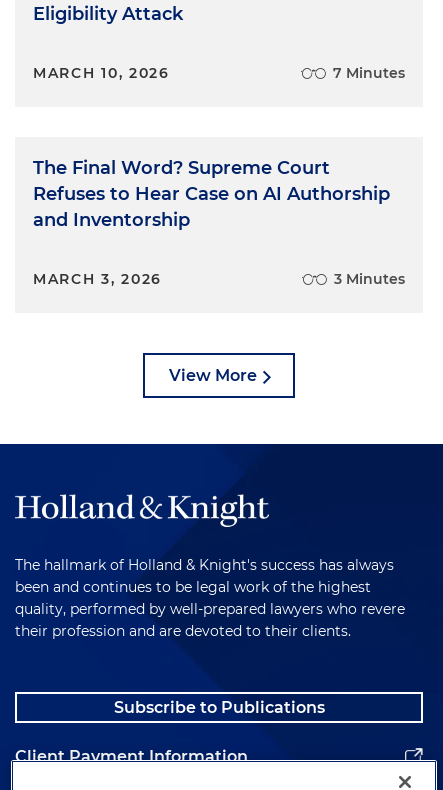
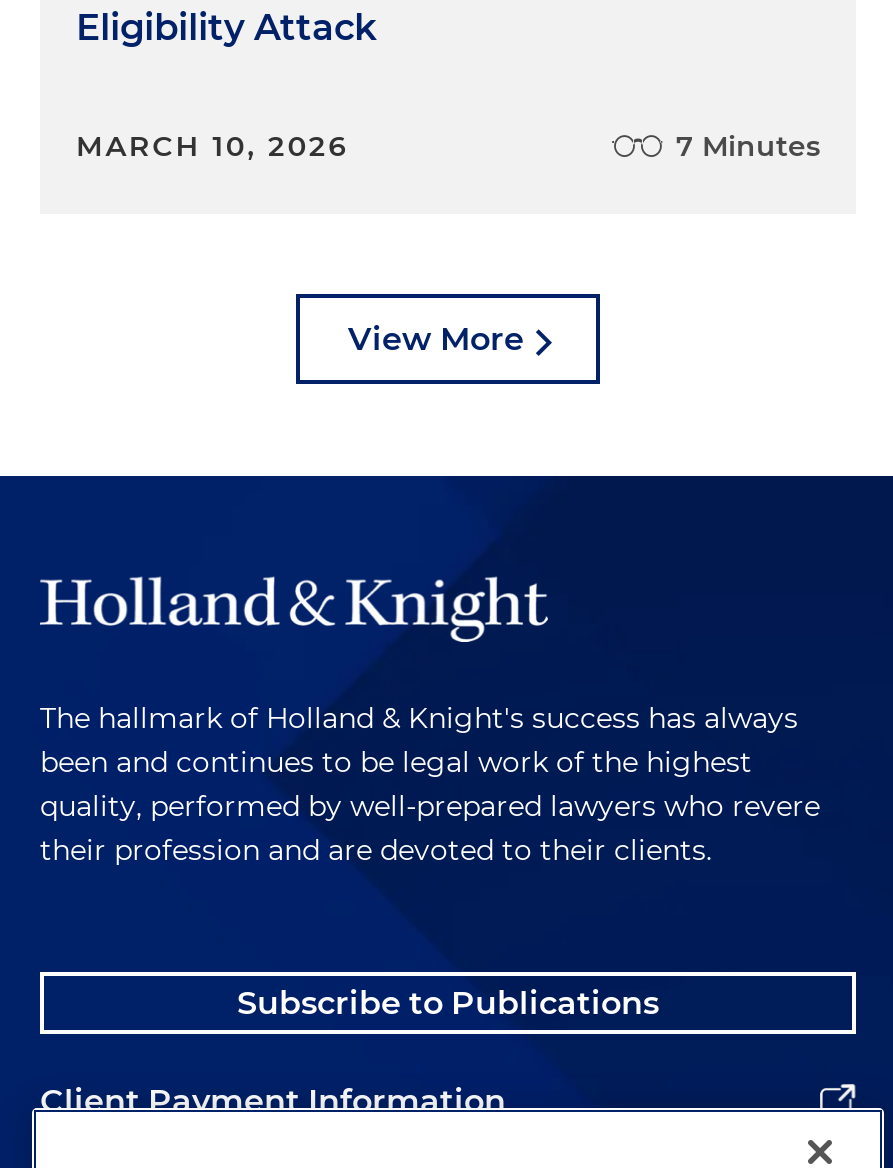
[33,157,405,288] The Final Word? Supreme Court | Refuses to Hear Case on AI Authorship | and Inventorship | MARCH 3, 2026 | 3 Minutes -> none

